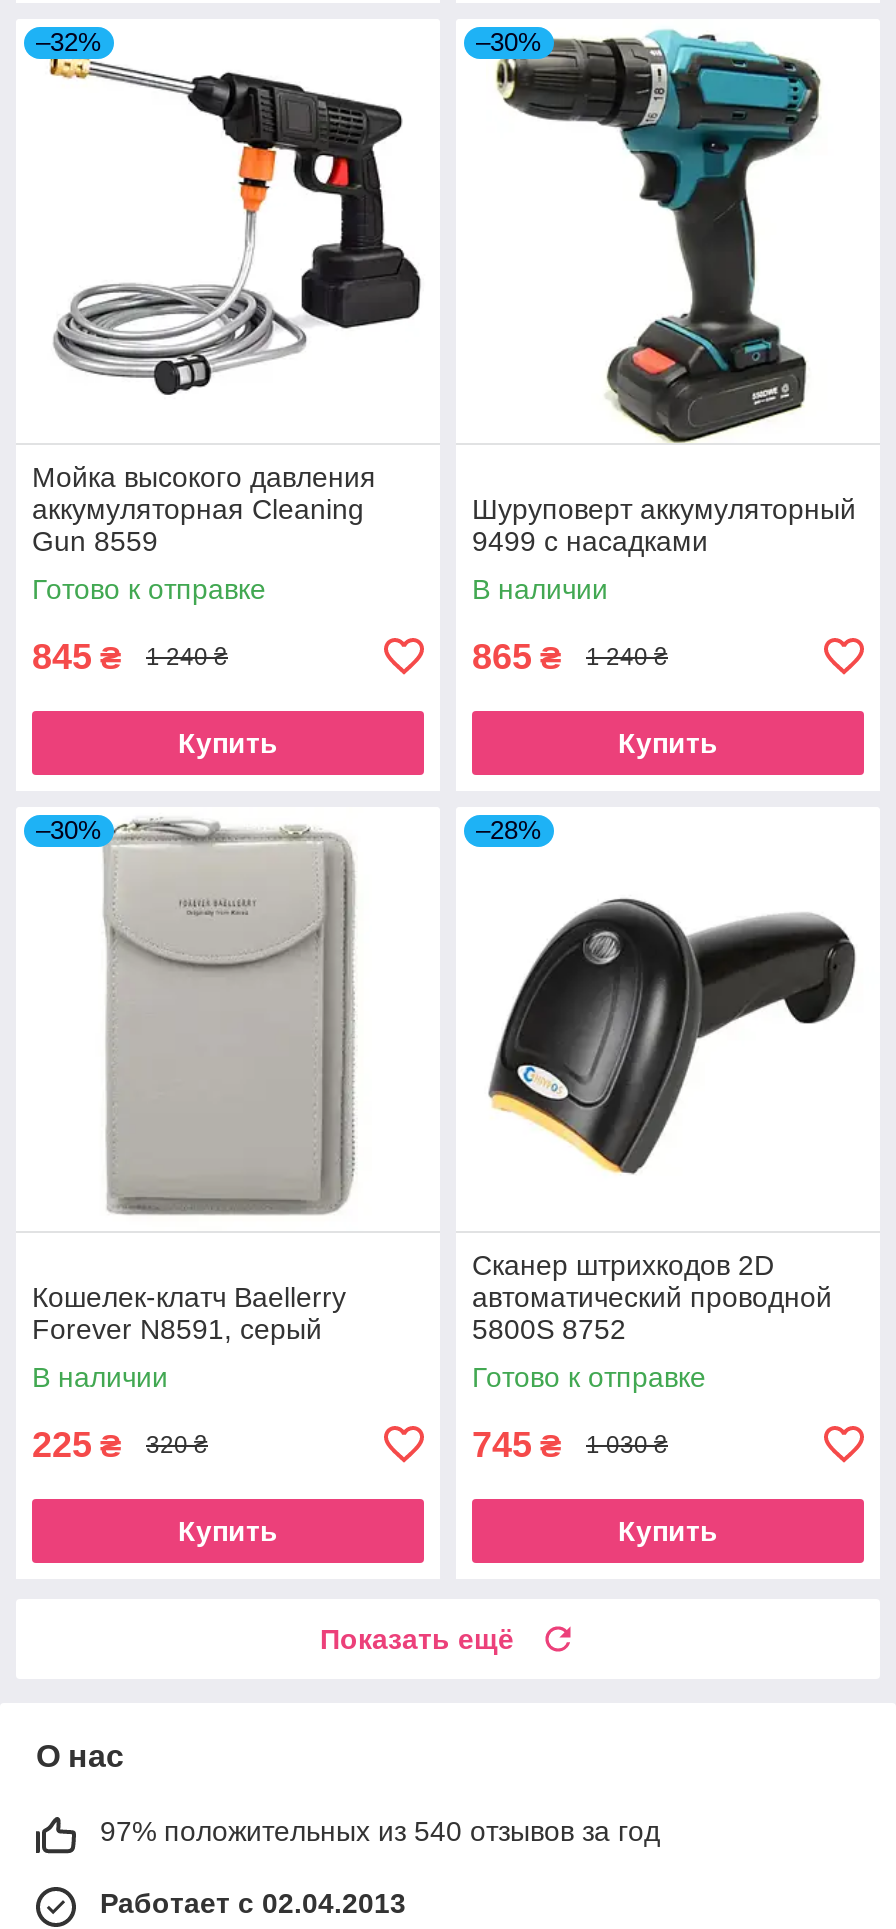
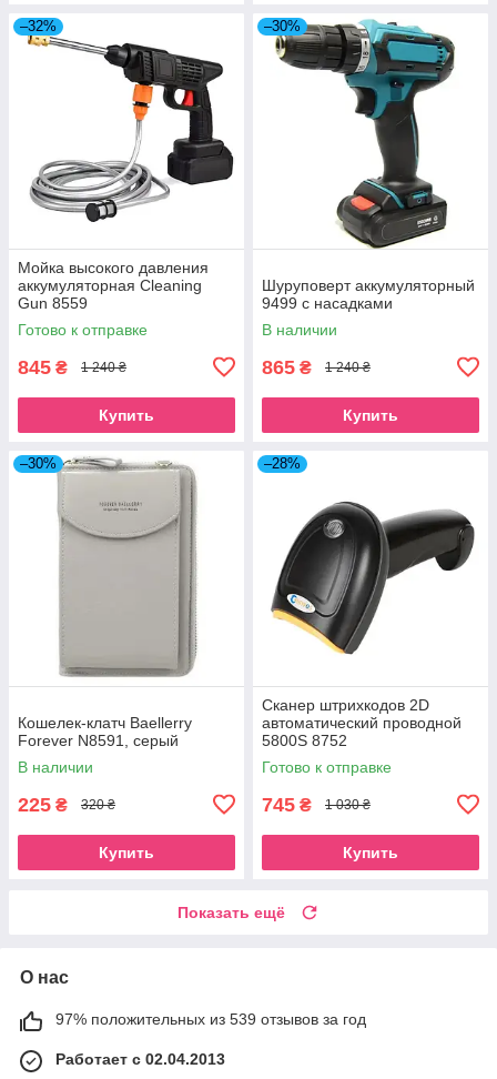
[100,1815,660,1847] 97% положительных из 540 отзывов за год -> [55,1010,366,1028] 97% положительных из 539 отзывов за год

